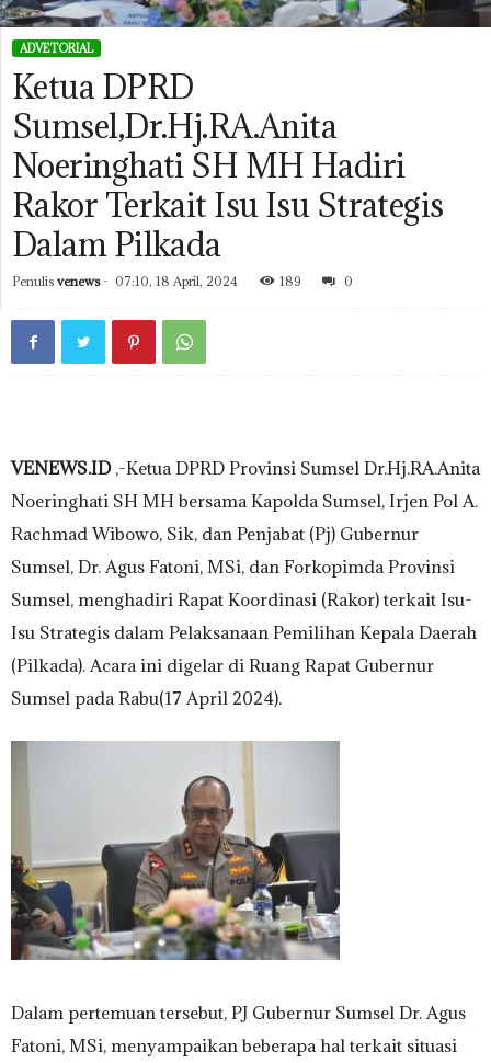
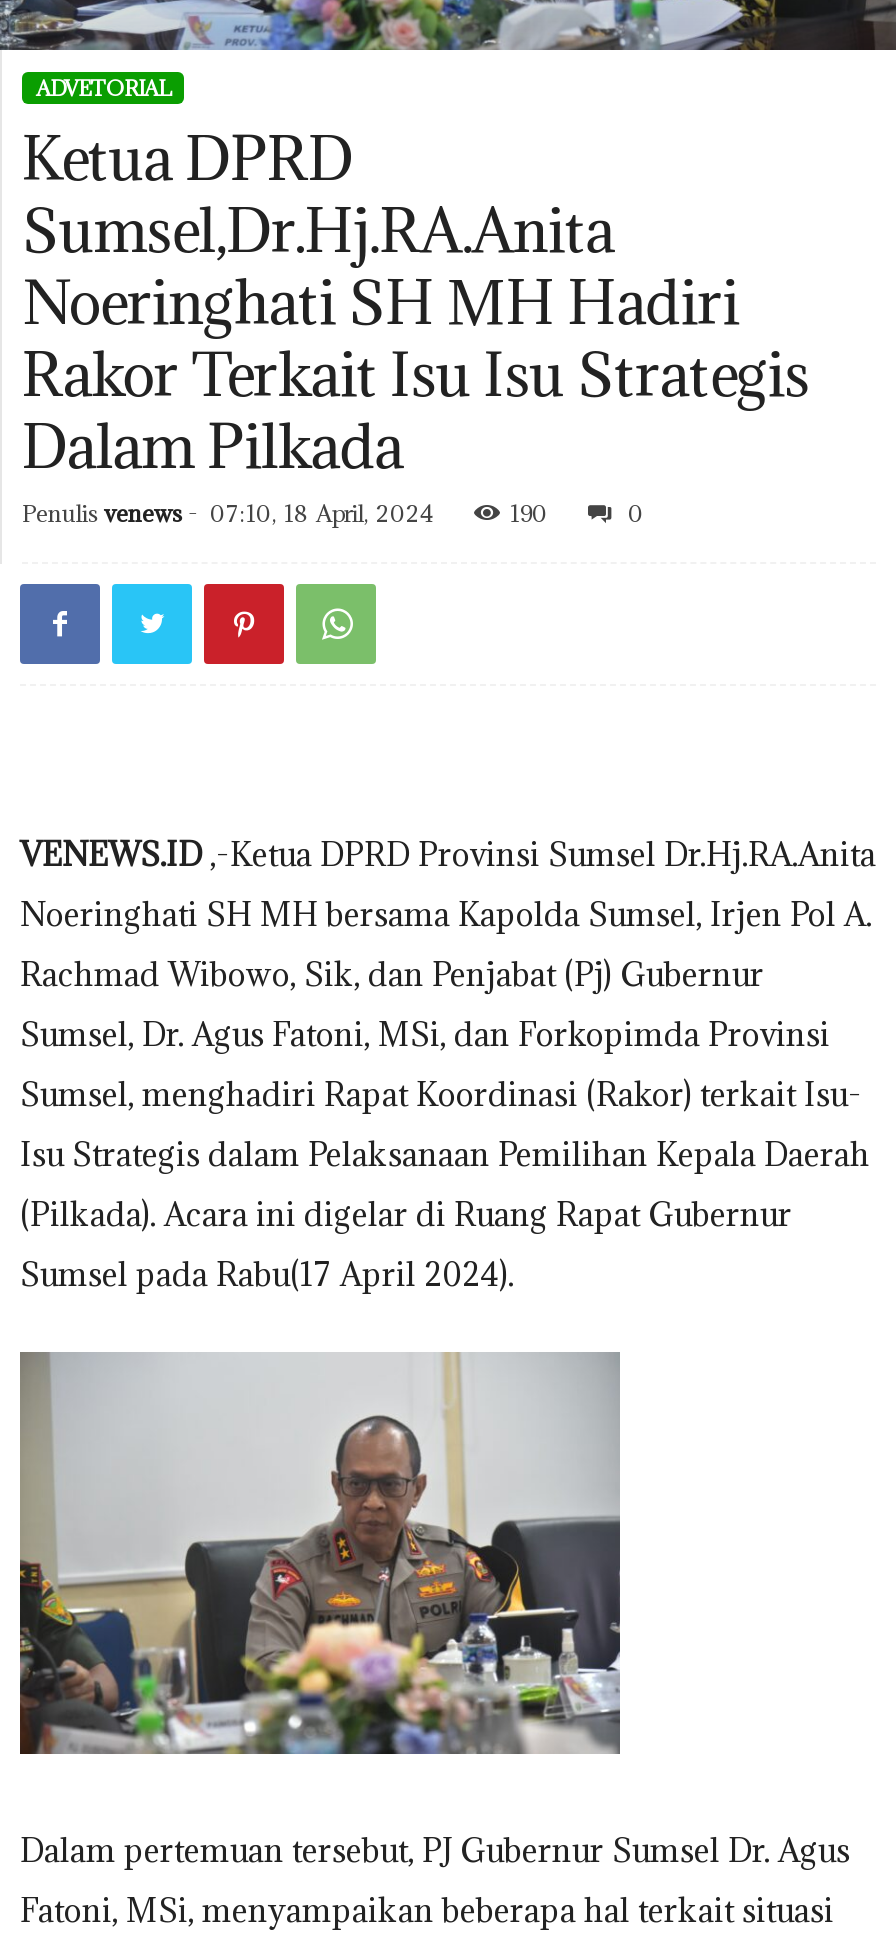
[279,273,300,290] 189 -> [510,499,548,529] 190

